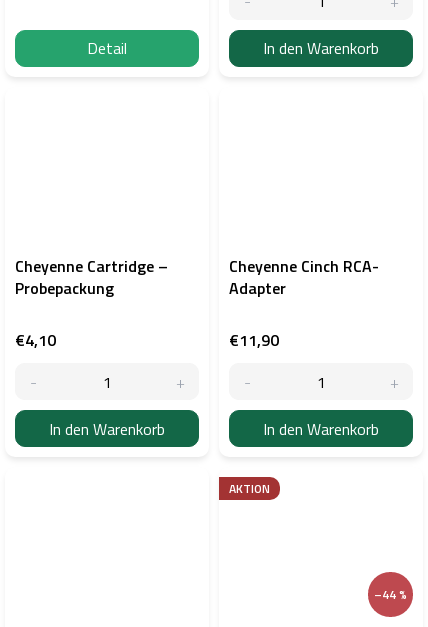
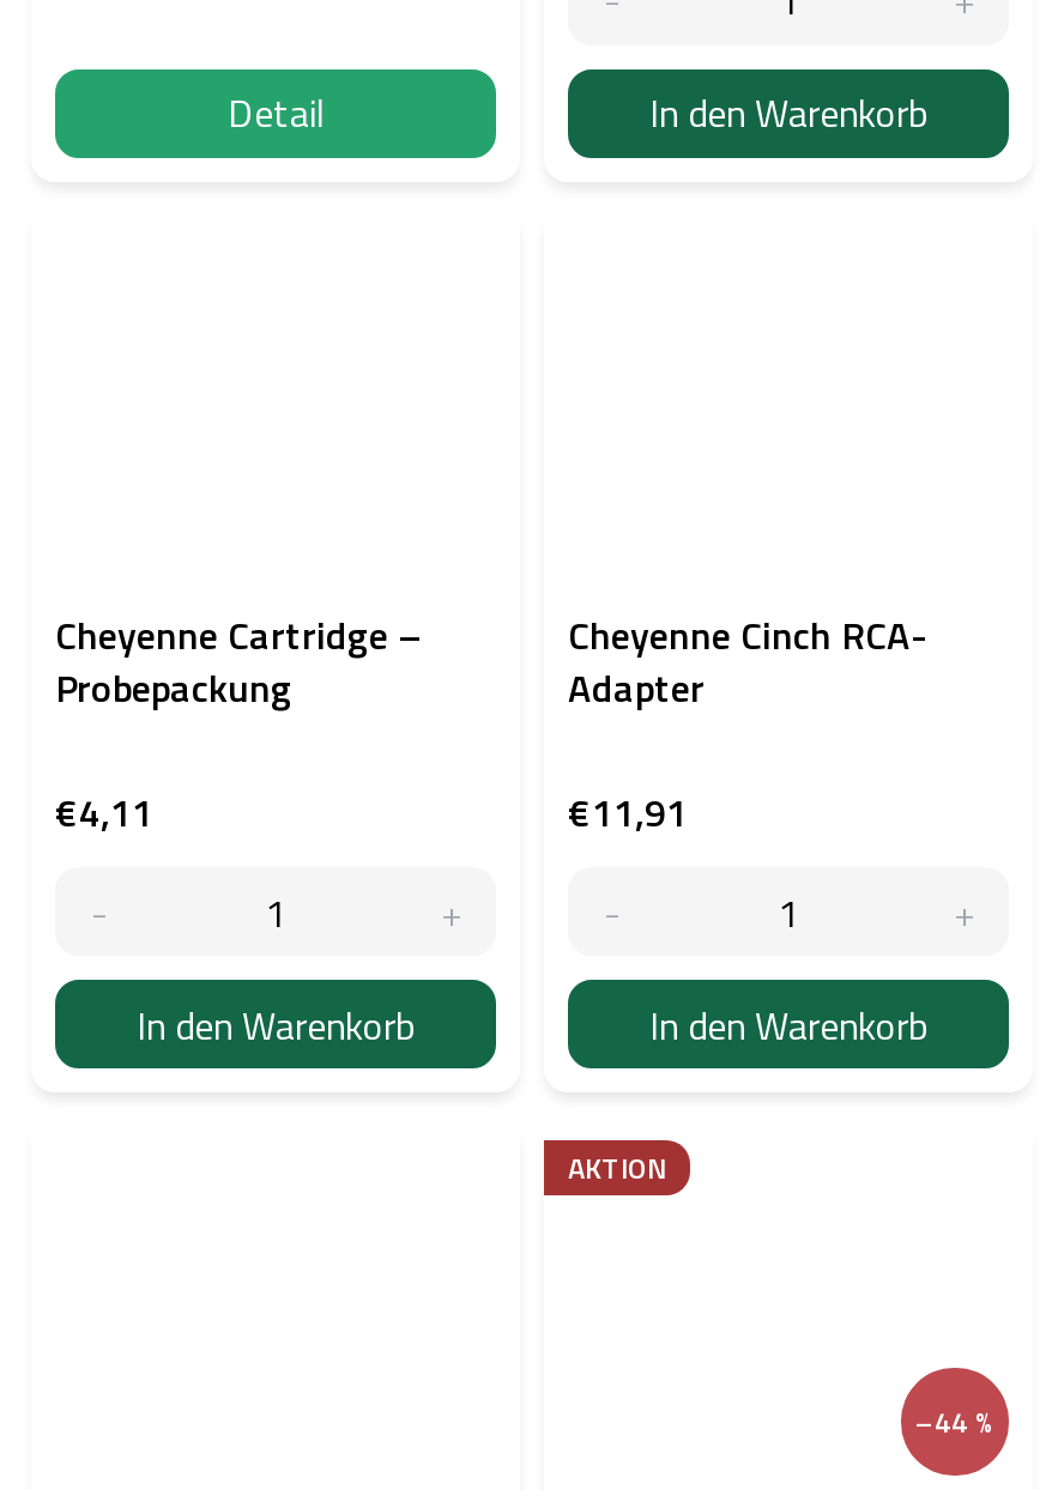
[15,328,56,352] €4,10 -> [55,783,153,841] €4,11
[229,328,279,352] €11,90 -> [568,783,688,841] €11,91

